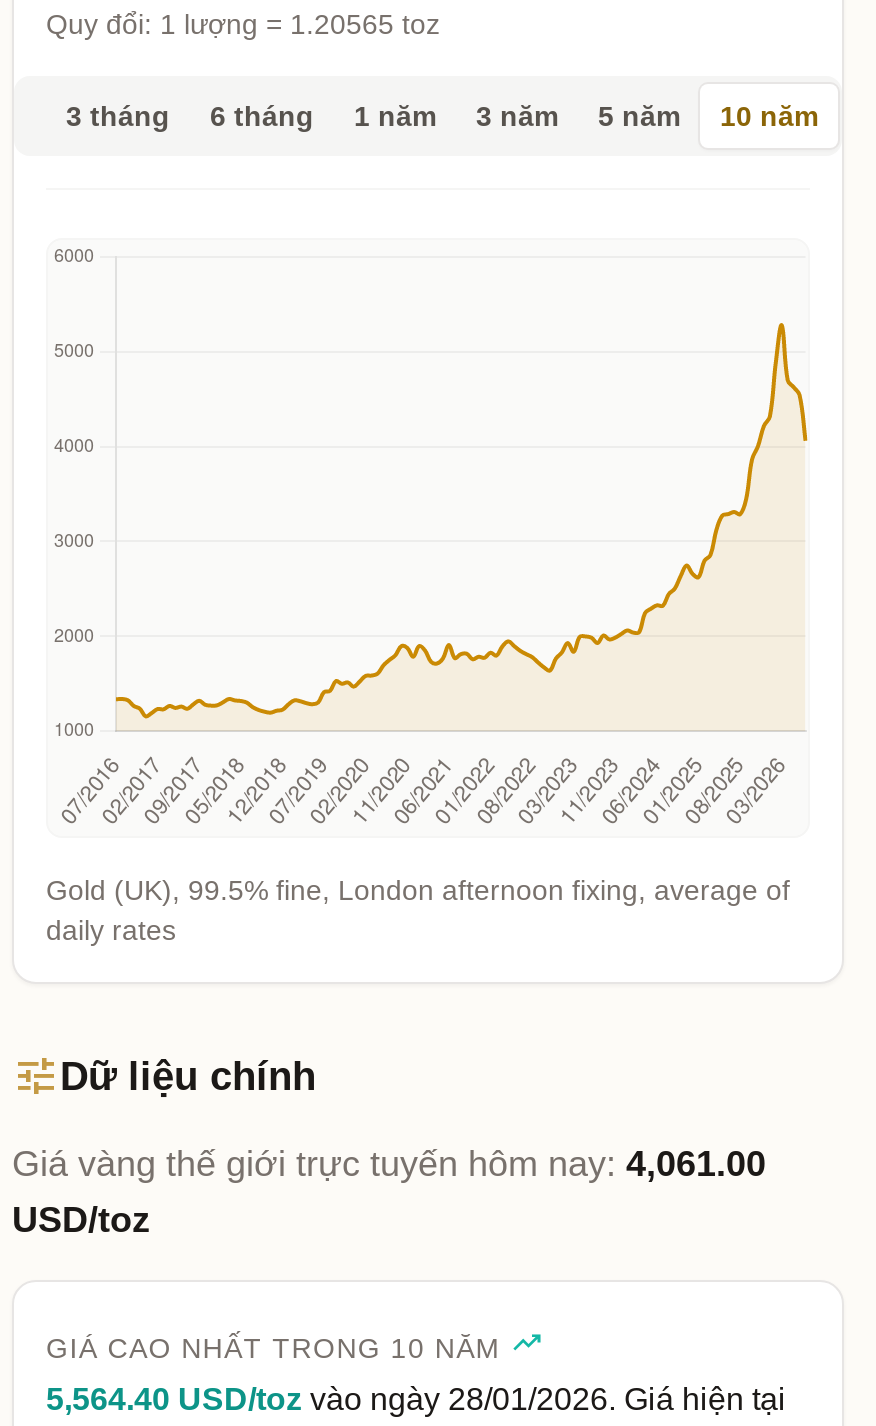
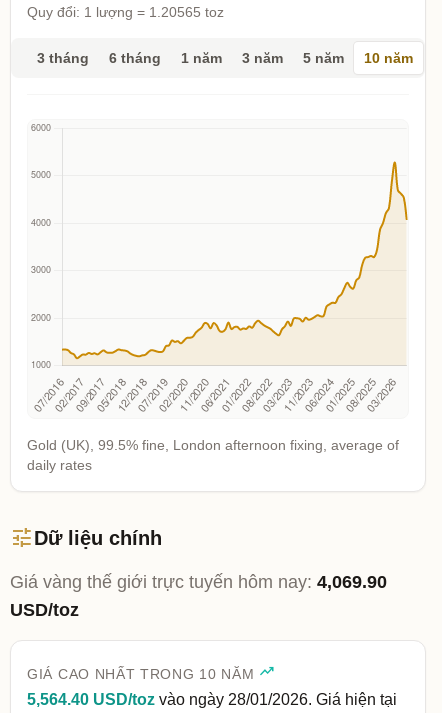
[12,1144,766,1184] Giá vàng thế giới trực tuyến hôm nay: 4,061.00 -> [10,572,387,592] Giá vàng thế giới trực tuyến hôm nay: 4,069.90

